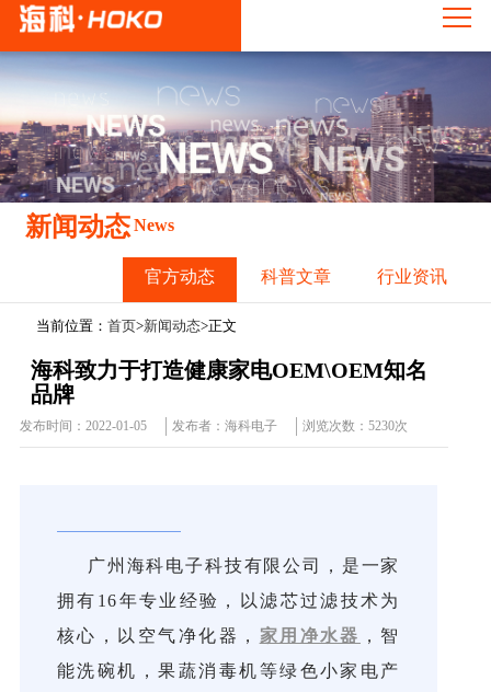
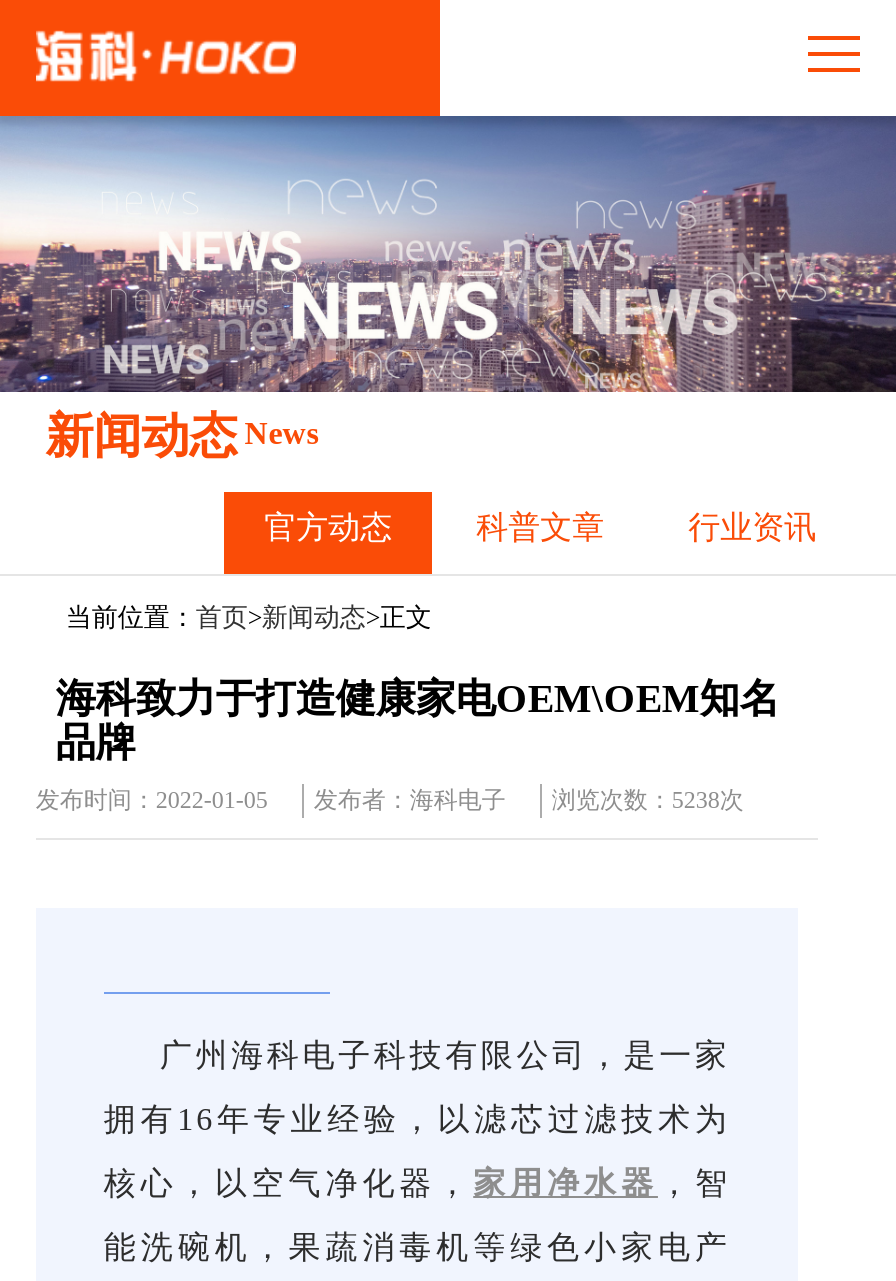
[20,418,408,433] 发布时间：2022-01-05 发布者：海科电子 浏览次数：5230次 -> [36,785,744,813] 发布时间：2022-01-05 发布者：海科电子 浏览次数：5238次

